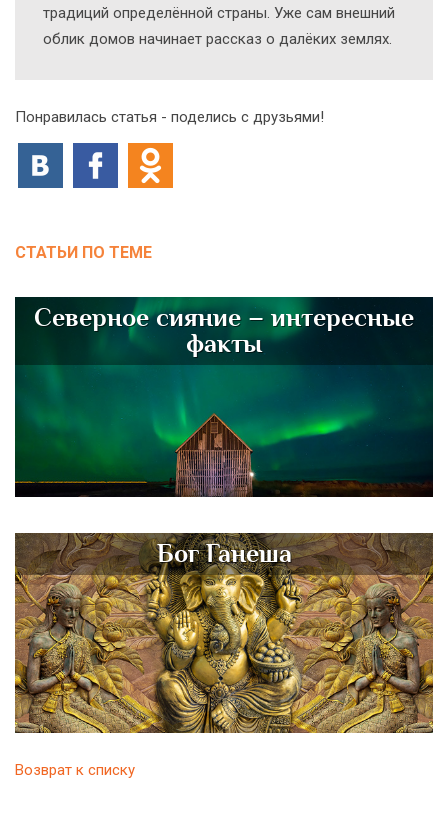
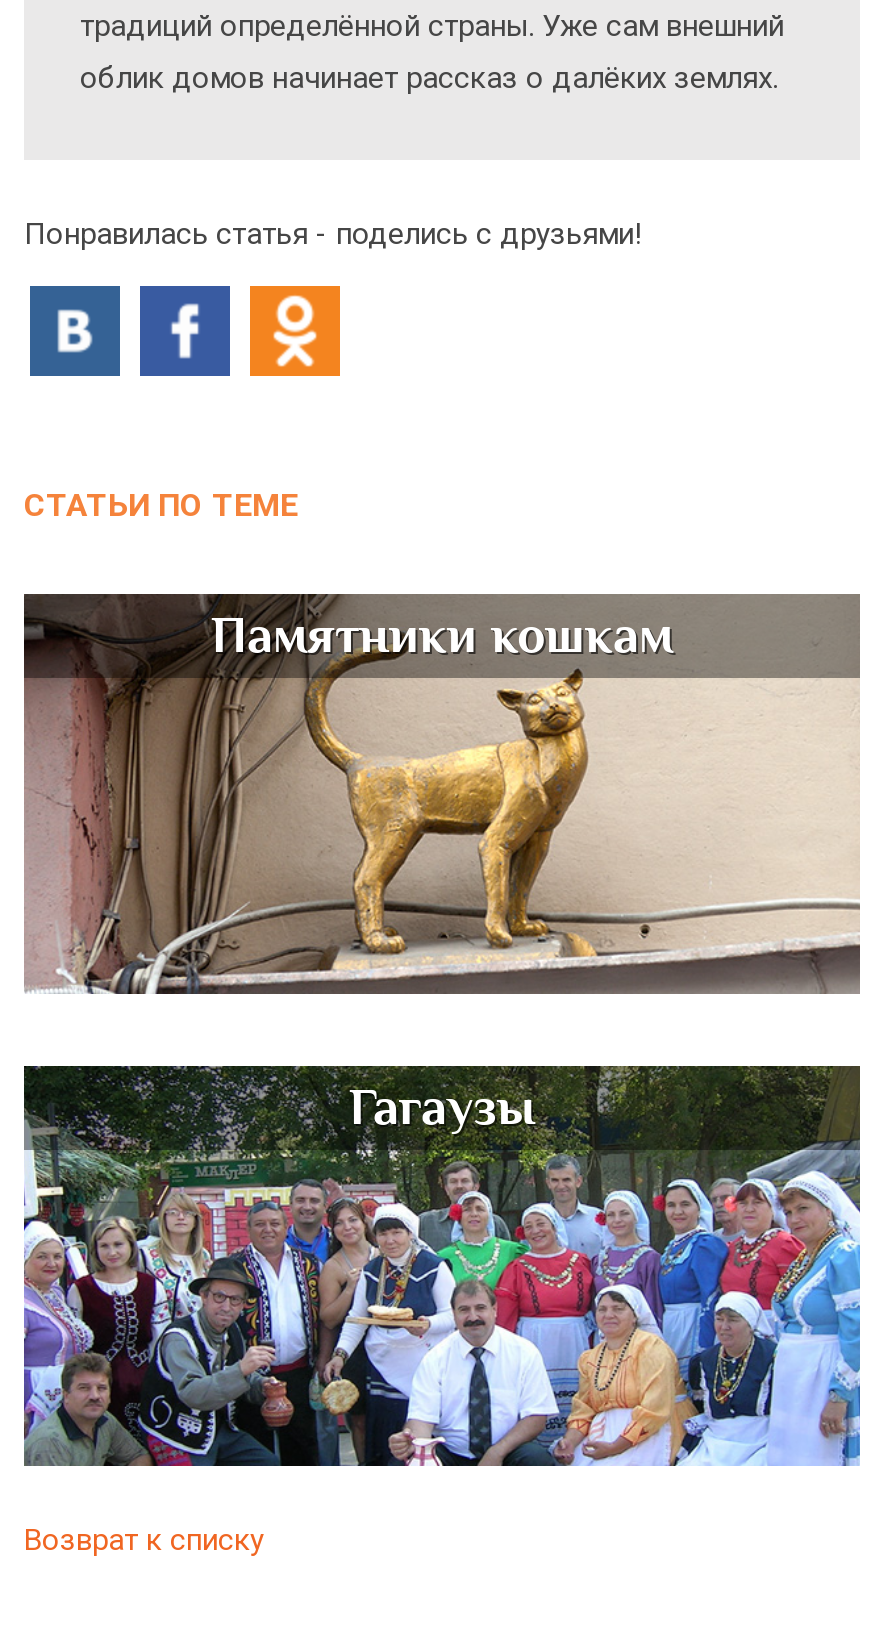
[14,297,434,498] [image] | Северное сияние – интересные | факты -> [22,594,862,996] [image] | Памятники кошкам
[14,533,434,734] [image] | Бог Ганеша -> [22,1066,862,1468] [image] | Гагаузы

